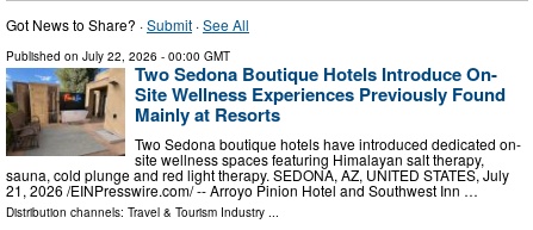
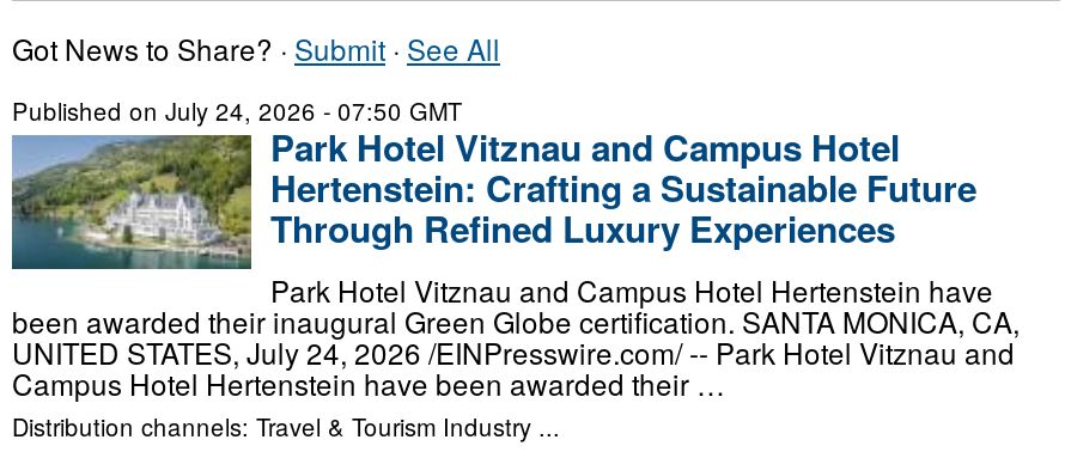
[5,47,521,201] [image] | Published on July 22, 2026 - 00:00 GMT | Two Sedona Boutique Hotels Introduce On- | Site Wellness Experiences Previously Found | Mainly at Resorts | Two Sedona boutique hotels have introduced dedicated on- | site wellness spaces featuring Himalayan salt therapy, | sauna, cold plunge and red light therapy. SEDONA, AZ, UNITED STATES, July | 21, 2026 /EINPresswire.com/ -- Arroyo Pinion Hotel and Southwest Inn … -> [10,95,1020,403] [image] | Published on July 24, 2026 - 07:50 GMT | Park Hotel Vitznau and Campus Hotel | Hertenstein: Crafting a Sustainable Future | Through Refined Luxury Experiences | Park Hotel Vitznau and Campus Hotel Hertenstein have | been awarded their inaugural Green Globe certification. SANTA MONICA, CA, | UNITED STATES, July 24, 2026 /EINPresswire.com/ -- Park Hotel Vitznau and | Campus Hotel Hertenstein have been awarded their …

